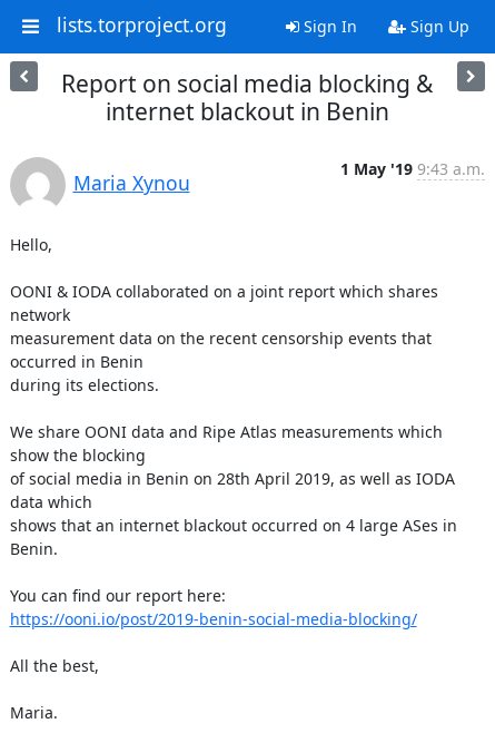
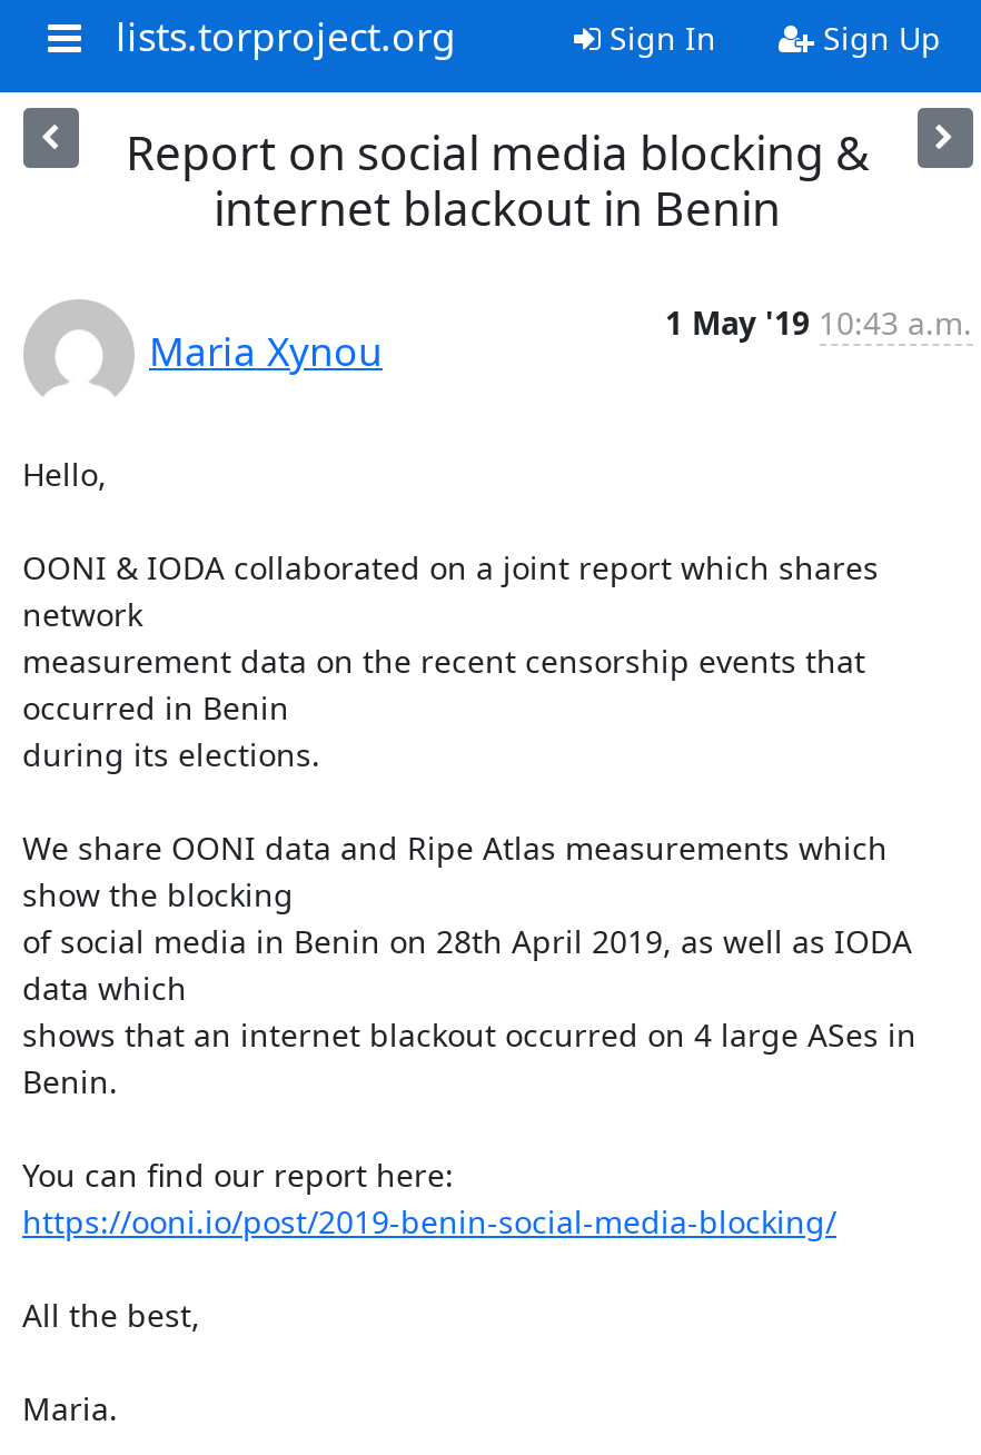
[340,158,484,179] 1 May '19 9:43 a.m. -> [665,301,972,344] 1 May '19 10:43 a.m.

